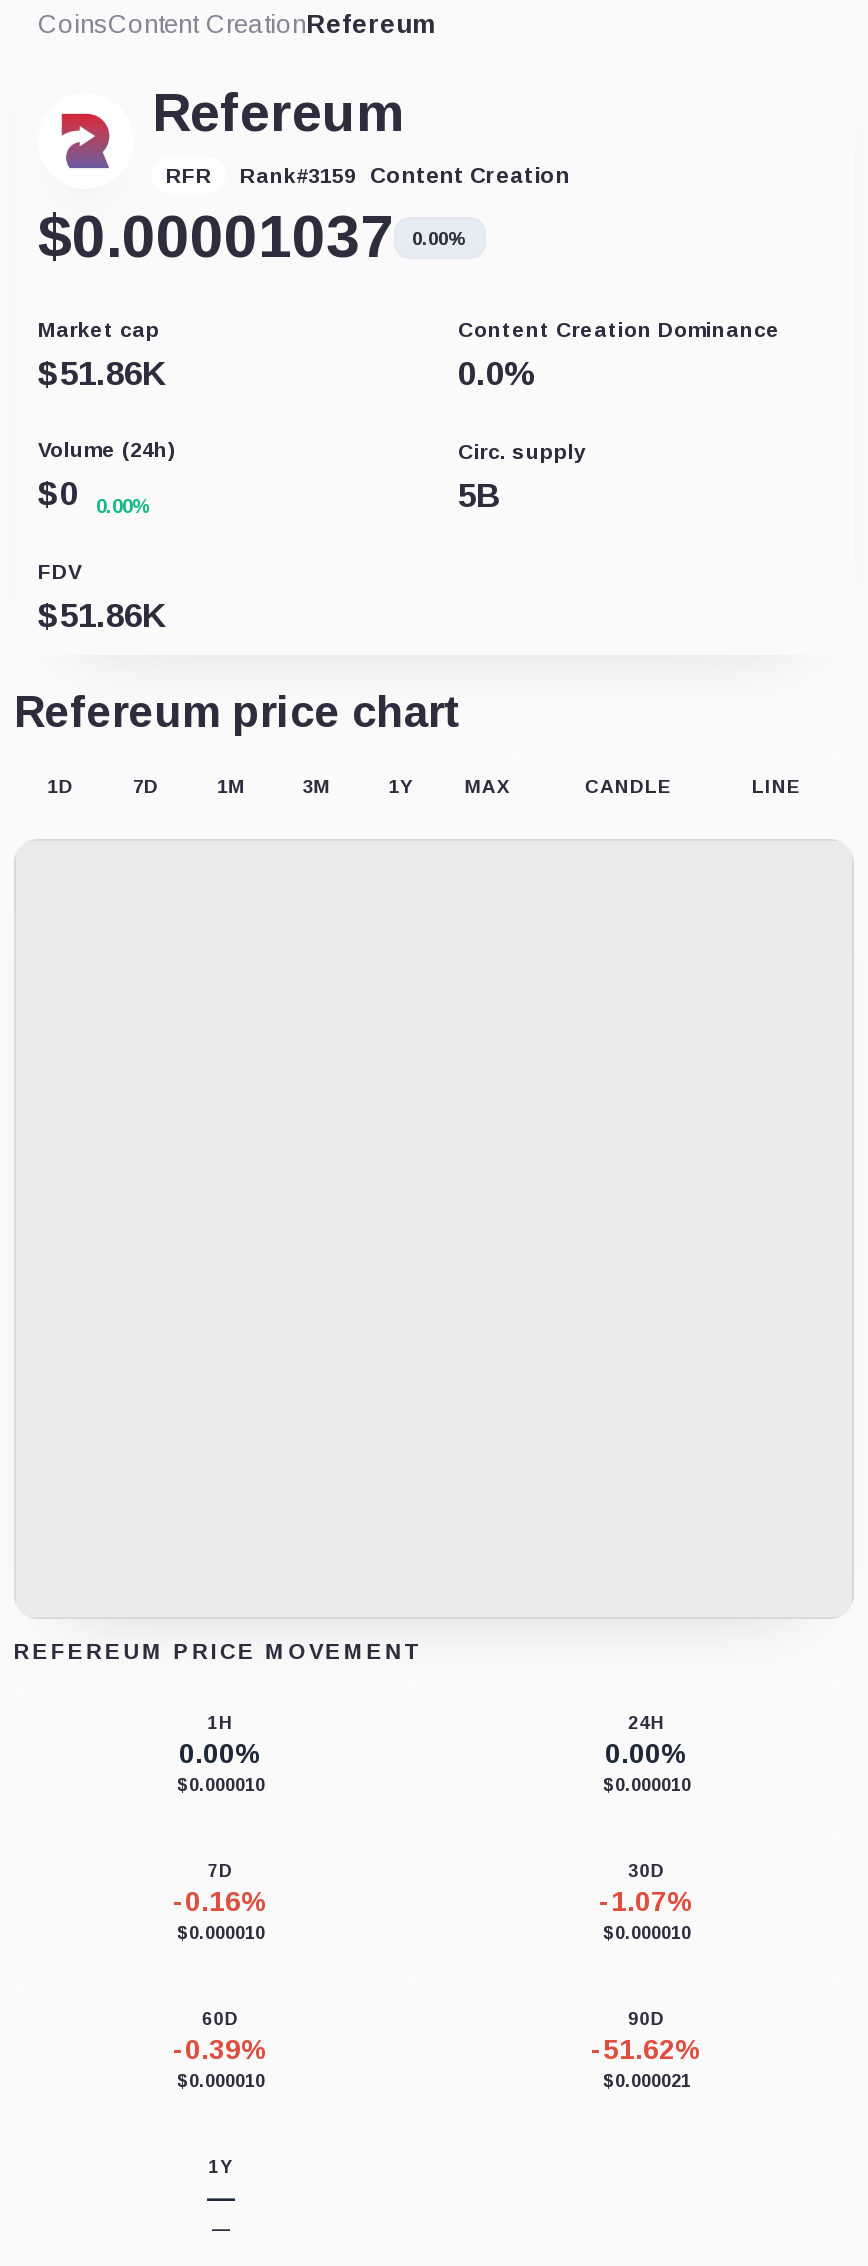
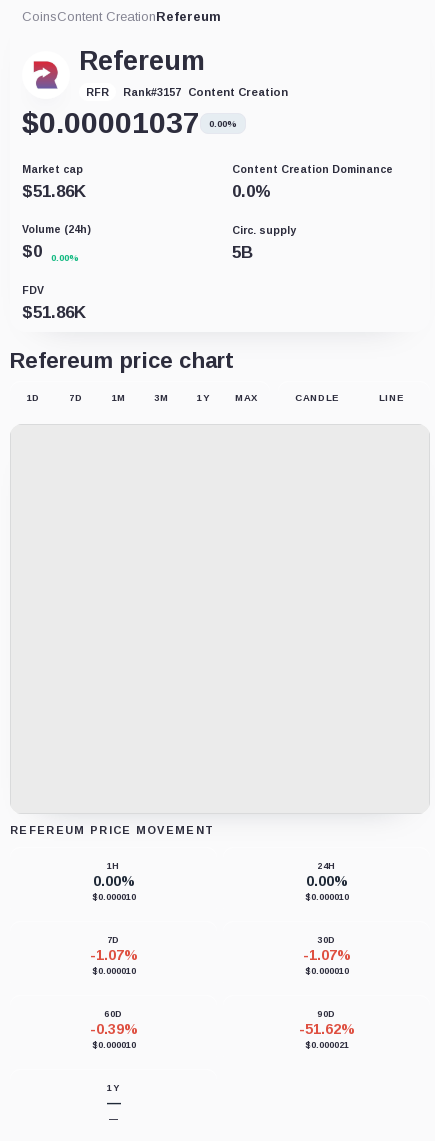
[240,162,570,187] Rank#3159 Content Creation -> [123,85,288,98] Rank#3157 Content Creation
[173,1884,269,1916] -0.16% -> [89,946,137,962] -1.07%

